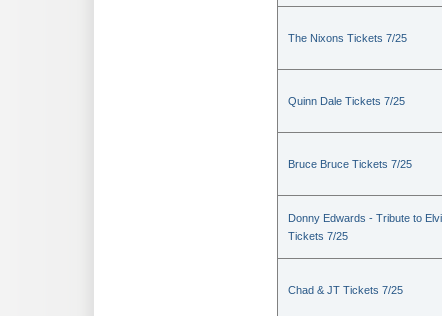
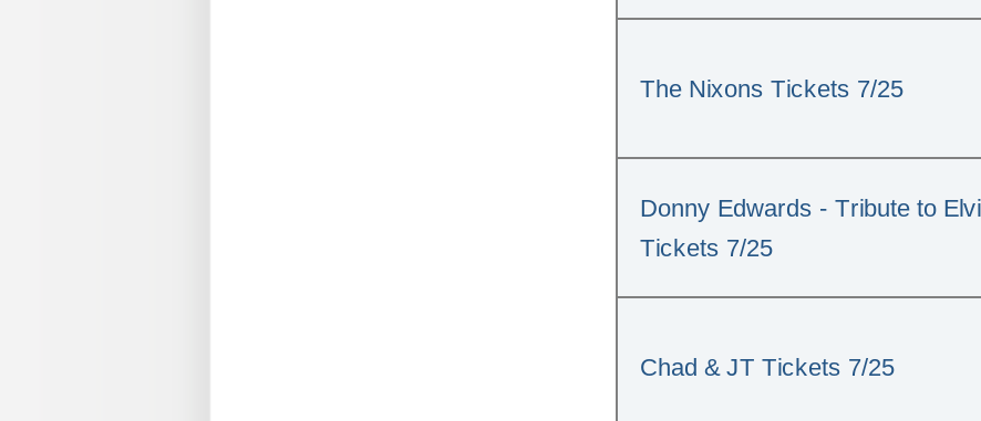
[288,95,405,107] Quinn Dale Tickets 7/25 -> none
[288,158,412,170] Bruce Bruce Tickets 7/25 -> none

